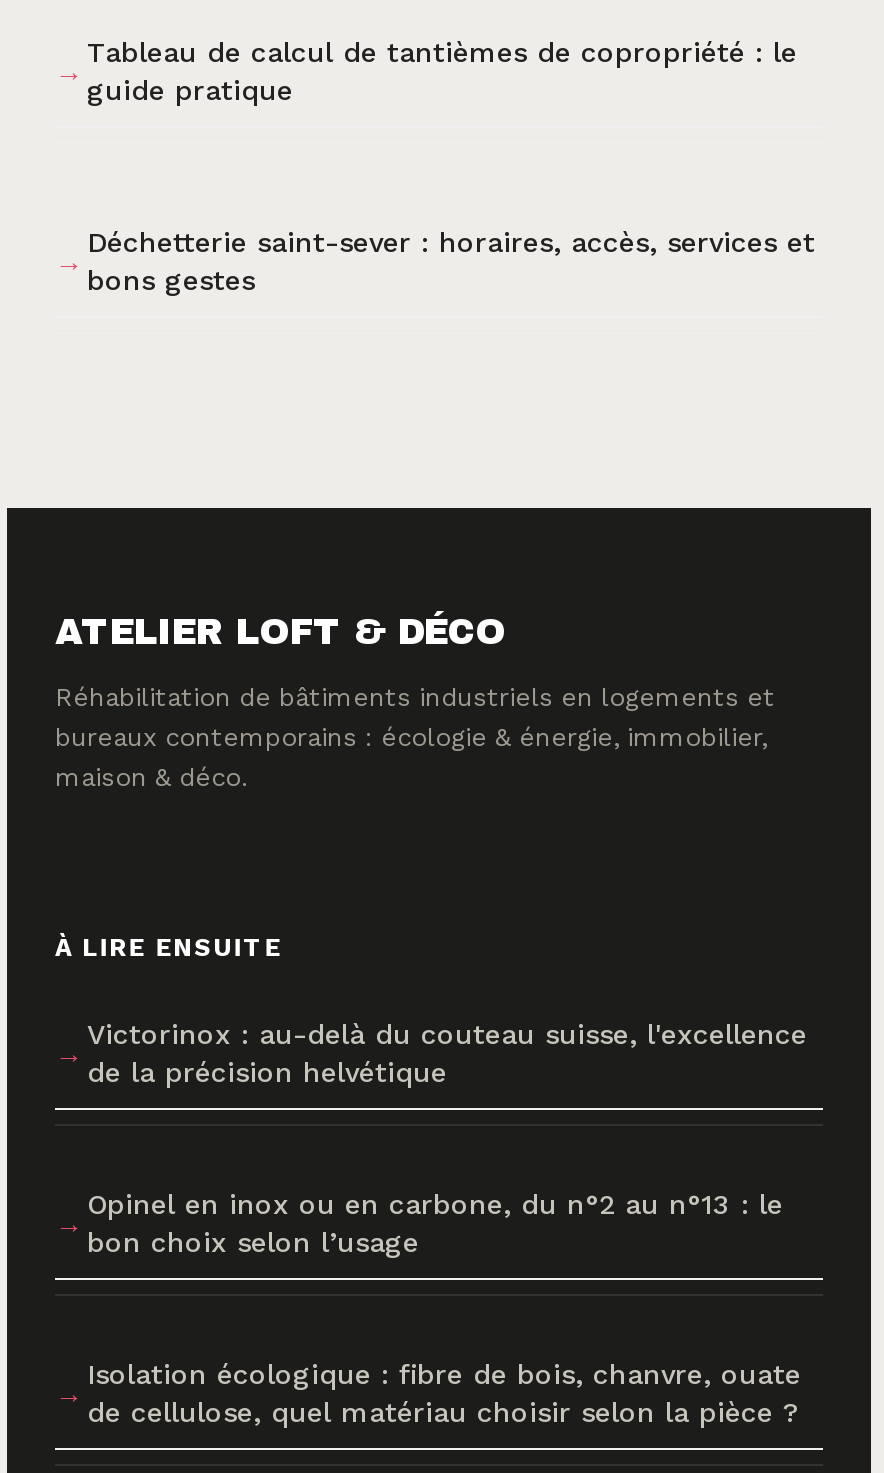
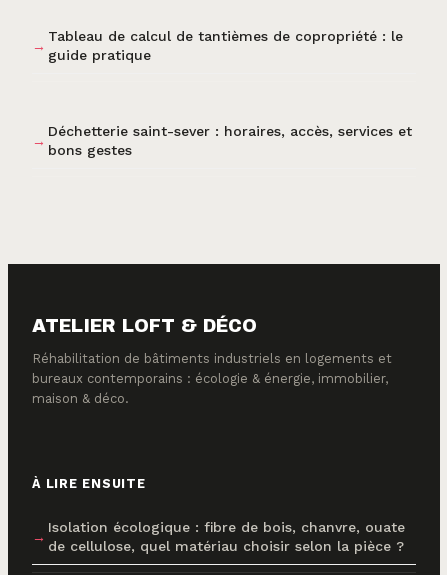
[87,1018,807,1088] Victorinox : au-delà du couteau suisse, l'excellence | de la précision helvétique -> none
[87,1188,783,1258] Opinel en inox ou en carbone, du n°2 au n°13 : le | bon choix selon l’usage -> none

